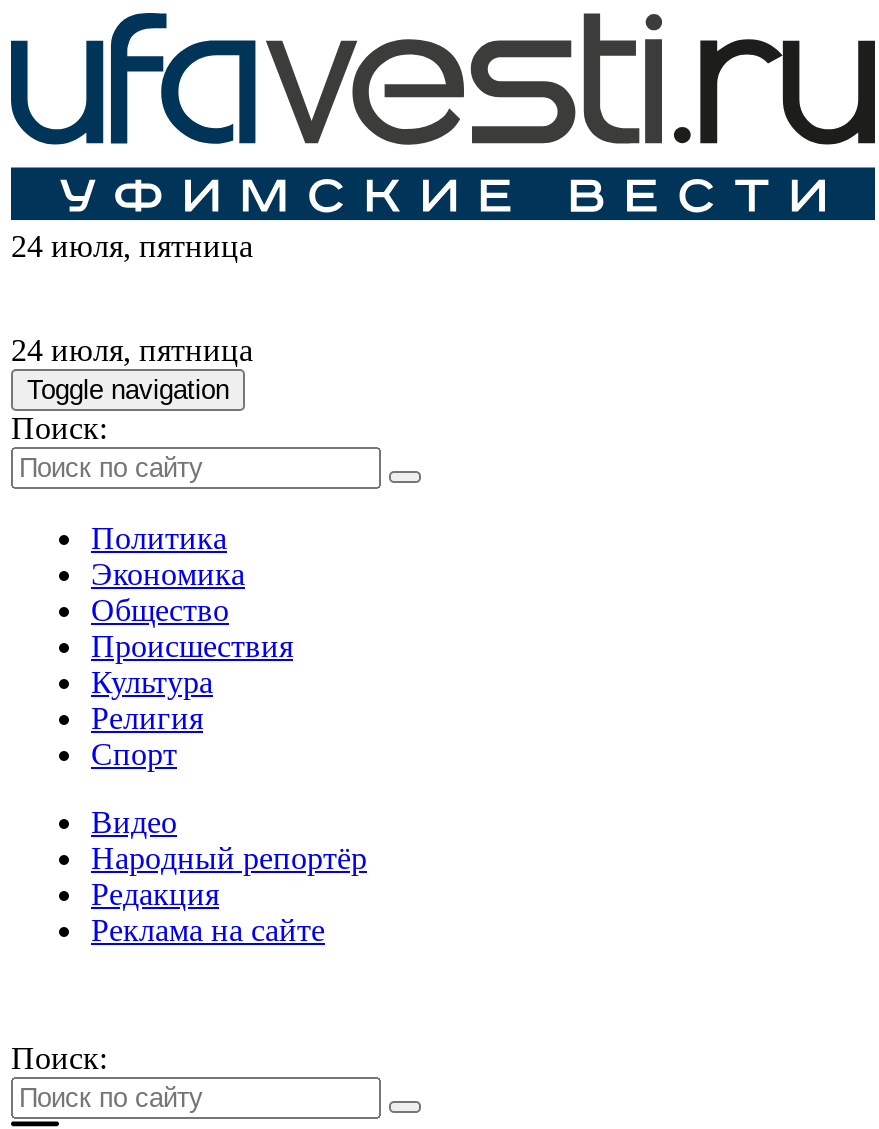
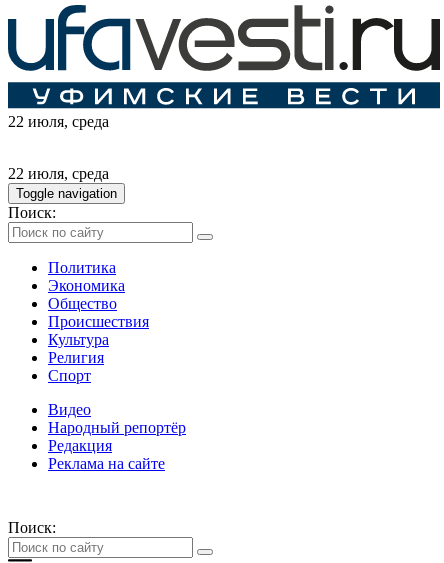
[11,230,253,264] 24 июля, пятница -> [8,113,109,130] 22 июля, среда
[11,334,253,368] 24 июля, пятница -> [8,165,109,182] 22 июля, среда

